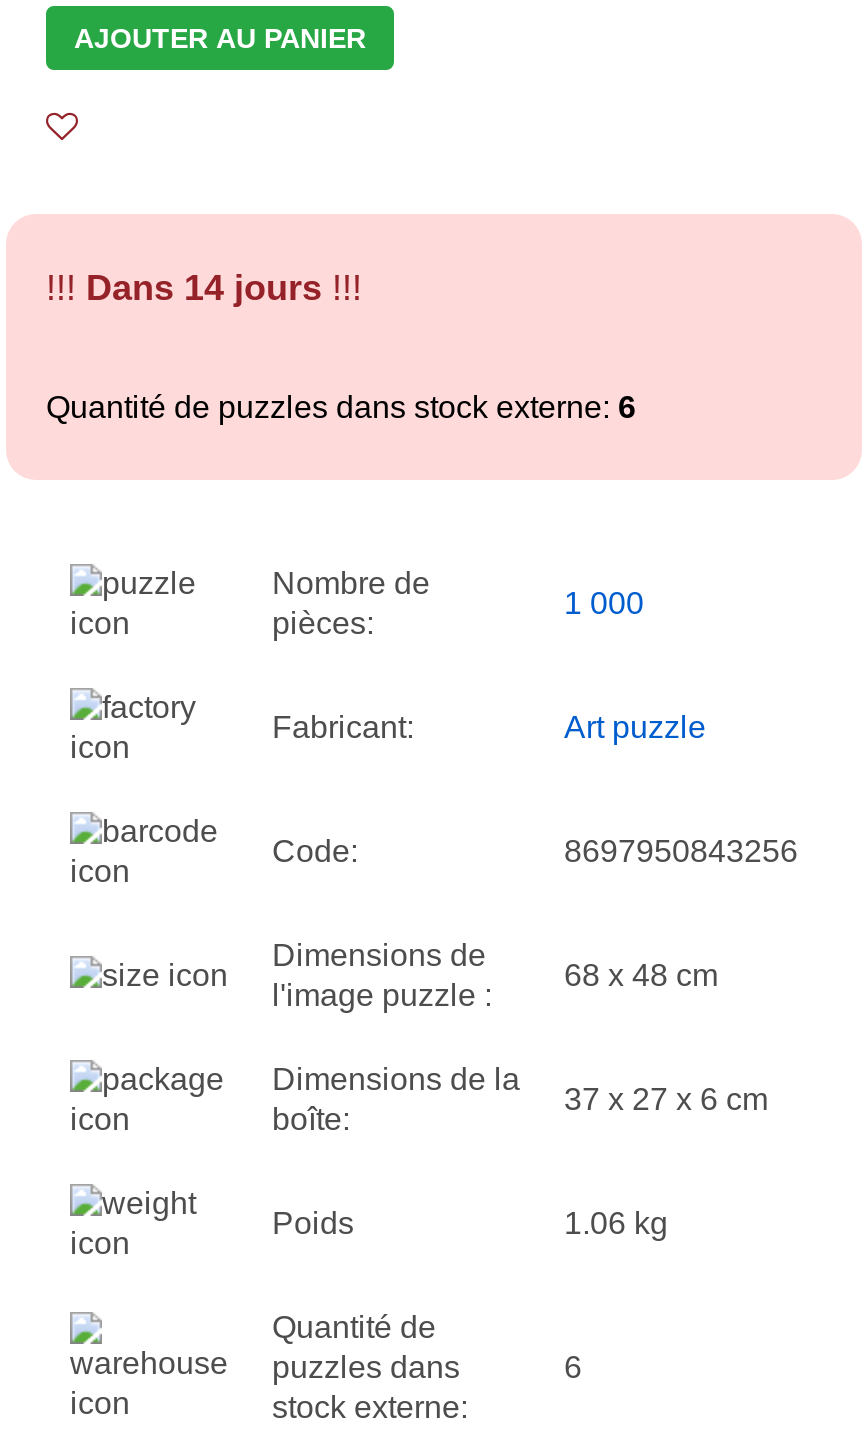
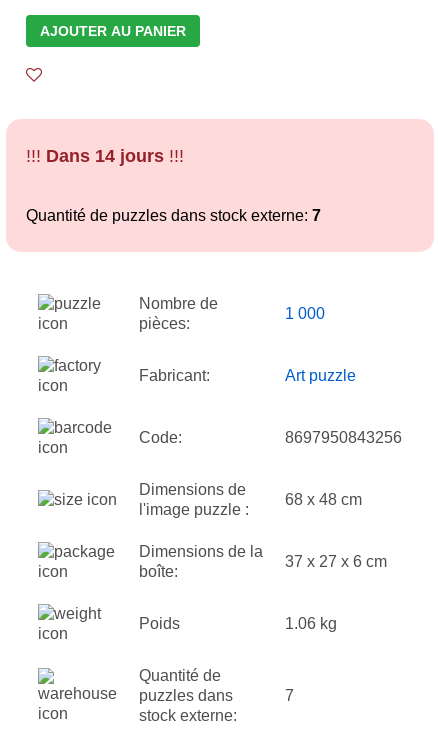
[46,390,636,424] Quantité de puzzles dans stock externe: 6 -> [26,207,321,224] Quantité de puzzles dans stock externe: 7
[564,1350,582,1384] 6 -> [285,687,294,704] 7

